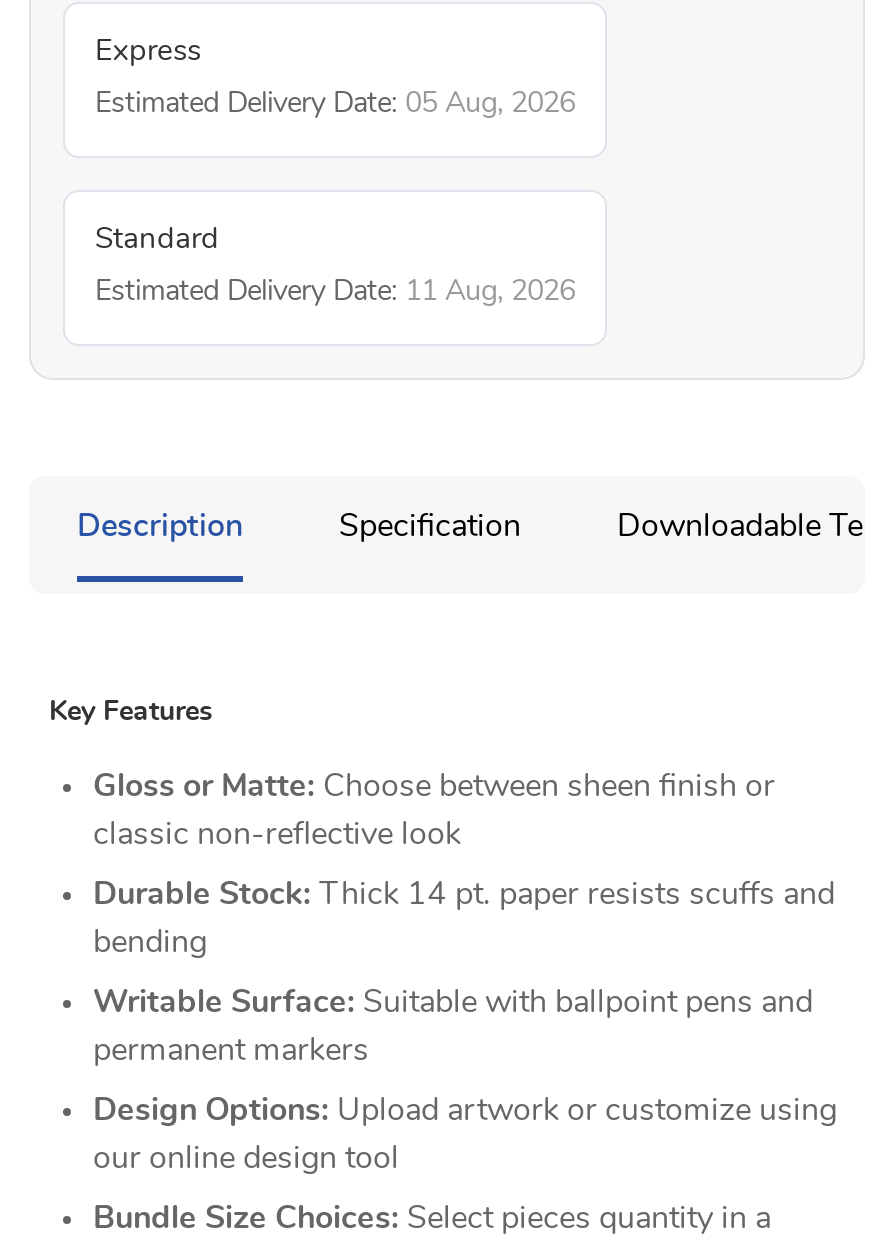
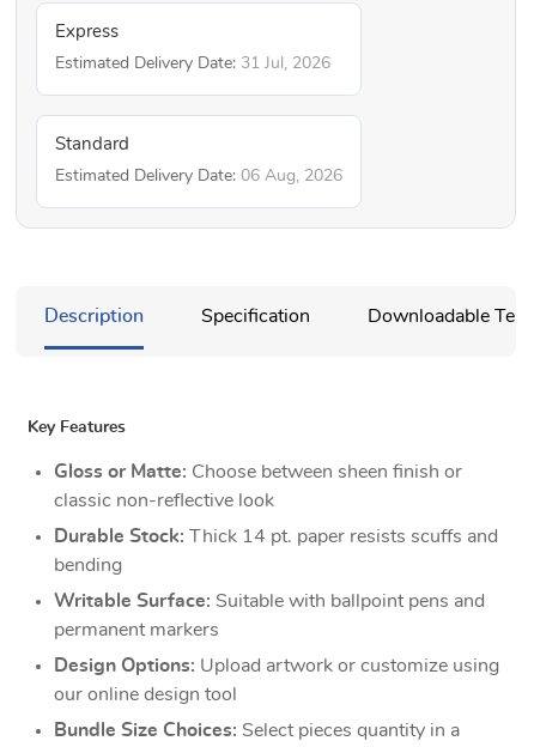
[95,89,575,119] Estimated Delivery Date: 05 Aug, 2026 -> [55,54,330,72] Estimated Delivery Date: 31 Jul, 2026
[95,277,575,307] Estimated Delivery Date: 11 Aug, 2026 -> [55,167,342,185] Estimated Delivery Date: 06 Aug, 2026

